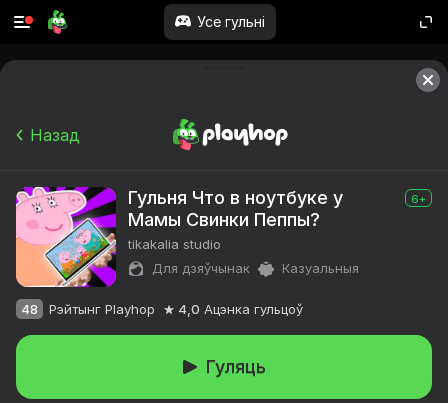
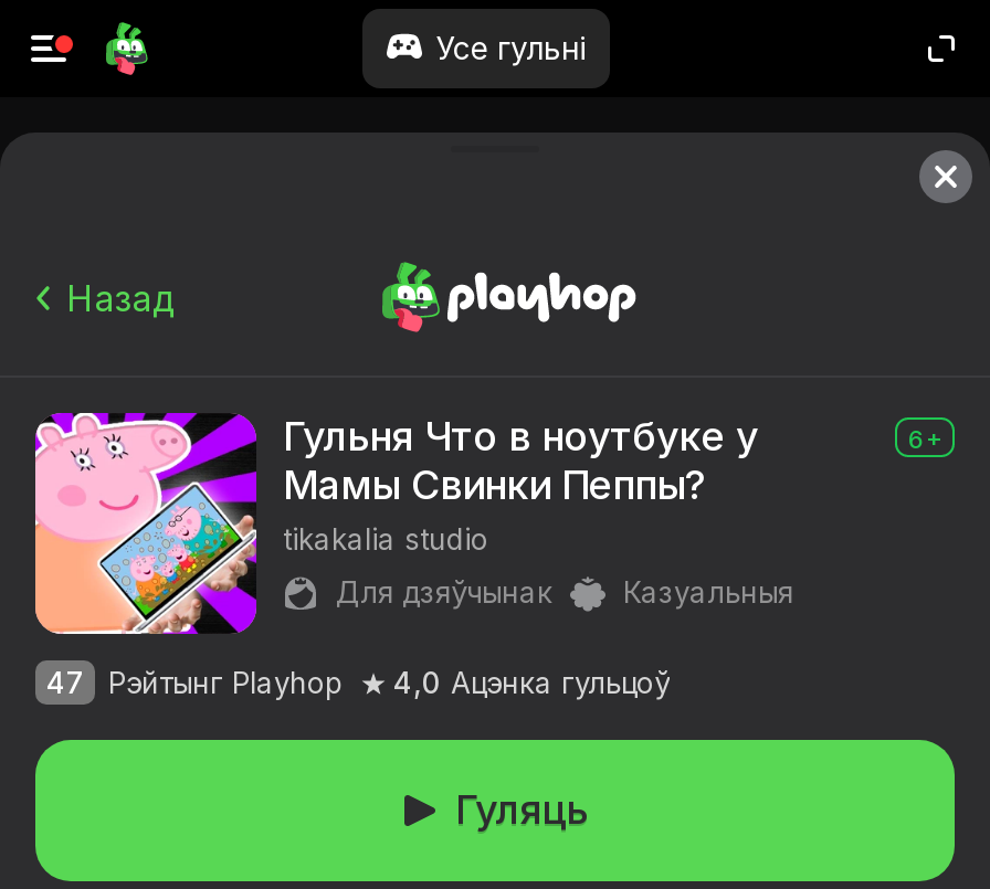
[21,301,303,317] 48 Рэйтынг Playhop 4,0 Ацэнка гульцоў -> [46,665,670,700] 47 Рэйтынг Playhop 4,0 Ацэнка гульцоў

